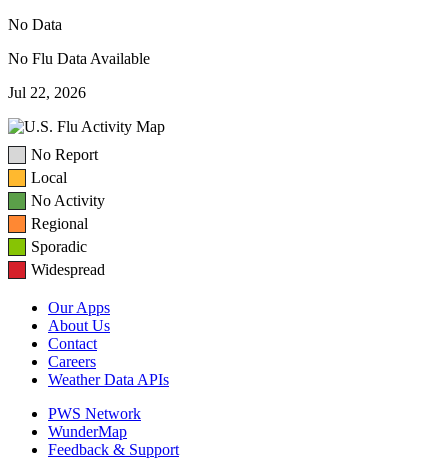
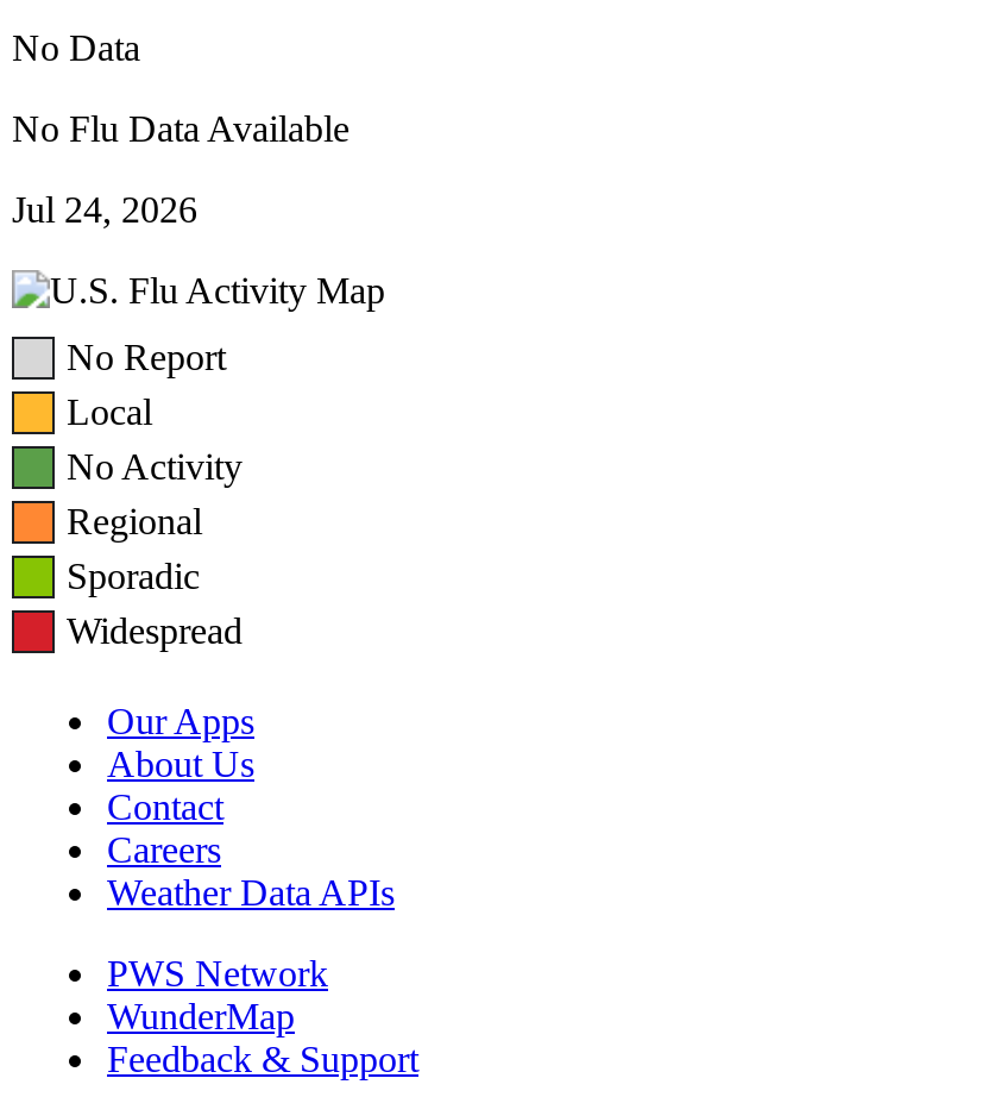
[8,84,86,101] Jul 22, 2026 -> [12,188,197,229] Jul 24, 2026

